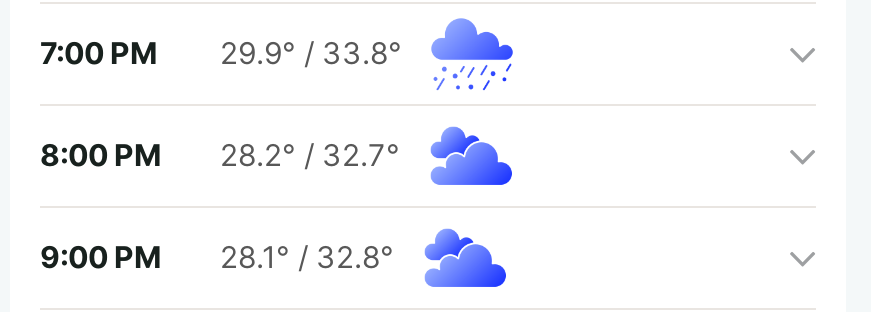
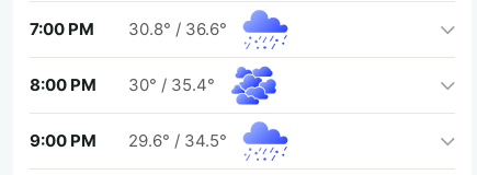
[40,34,402,72] 7:00 PM 29.9° / 33.8° -> [30,19,227,39] 7:00 PM 30.8° / 36.6°
[40,122,514,192] [image] | 8:00 PM 28.2° / 32.7° -> [30,66,288,106] [image] | 8:00 PM 30° / 35.4°
[40,222,510,292] [image] | 9:00 PM 28.1° / 32.8° -> [30,120,289,162] [image] | 9:00 PM 29.6° / 34.5°

